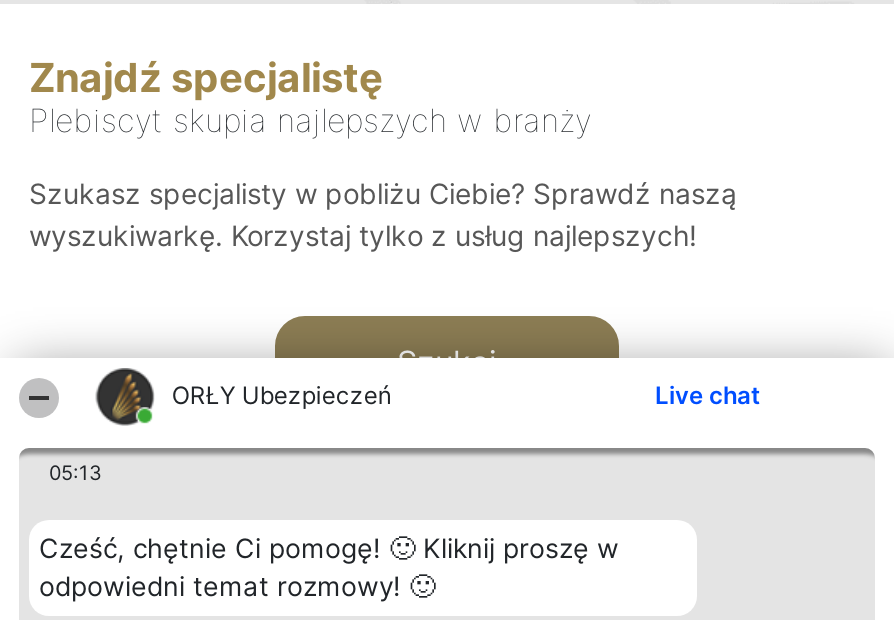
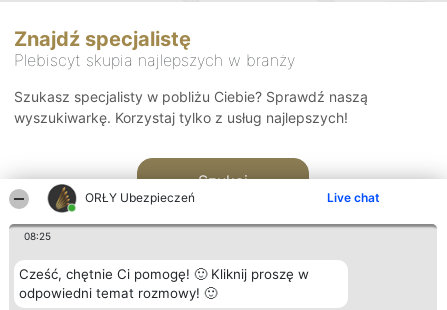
[49,460,101,484] 05:13 -> [24,230,51,242] 08:25

